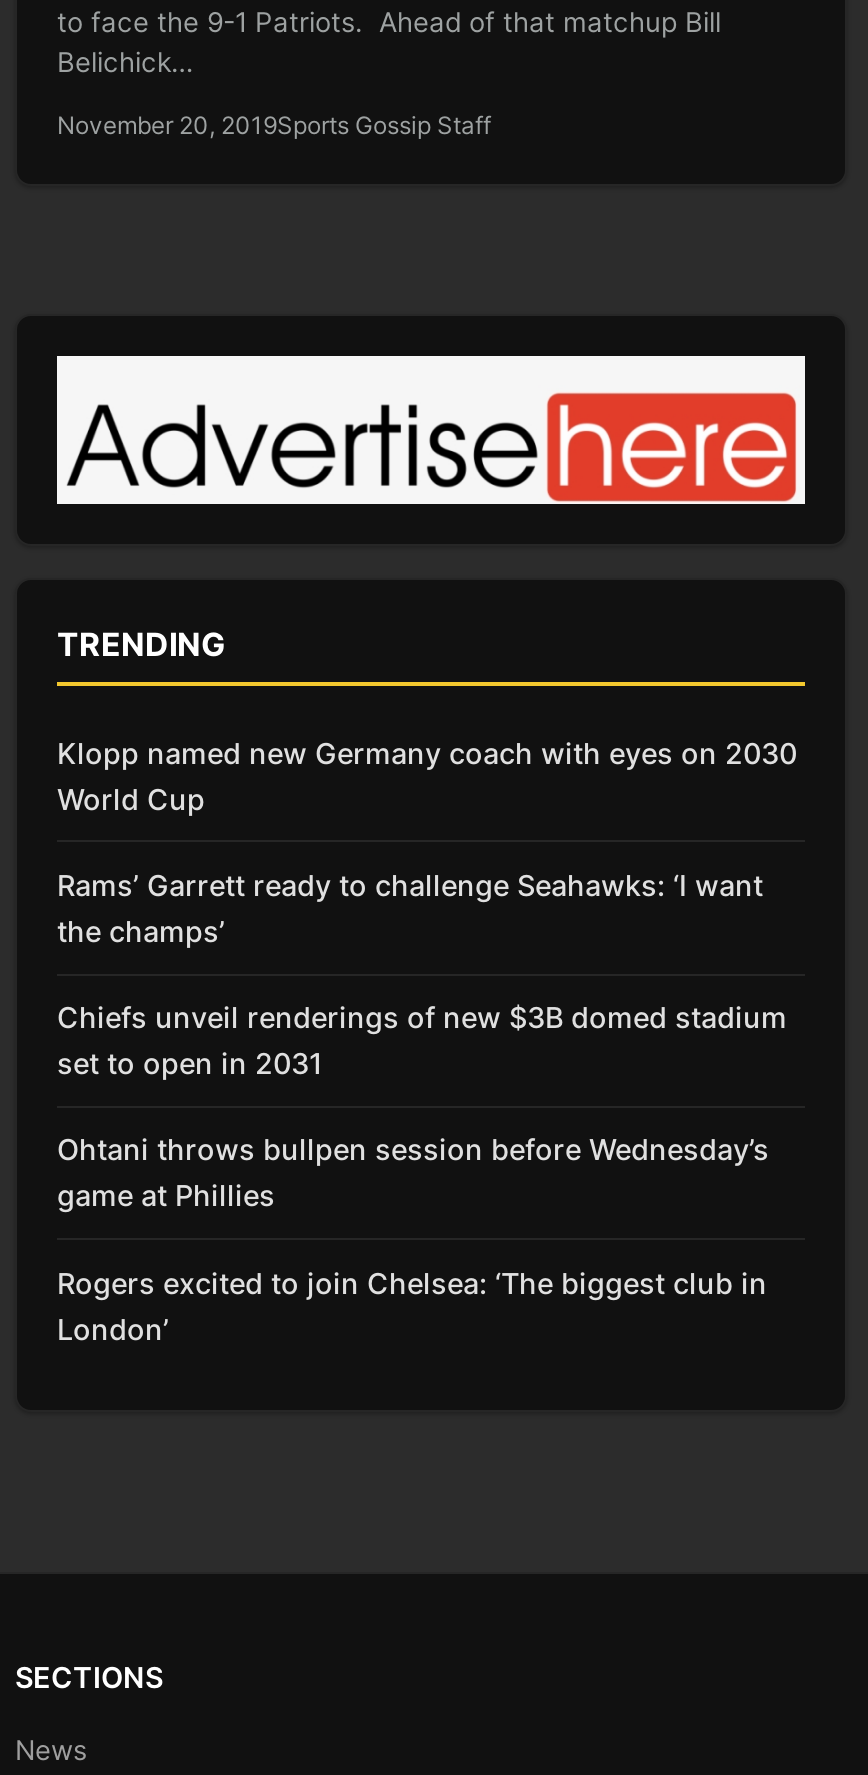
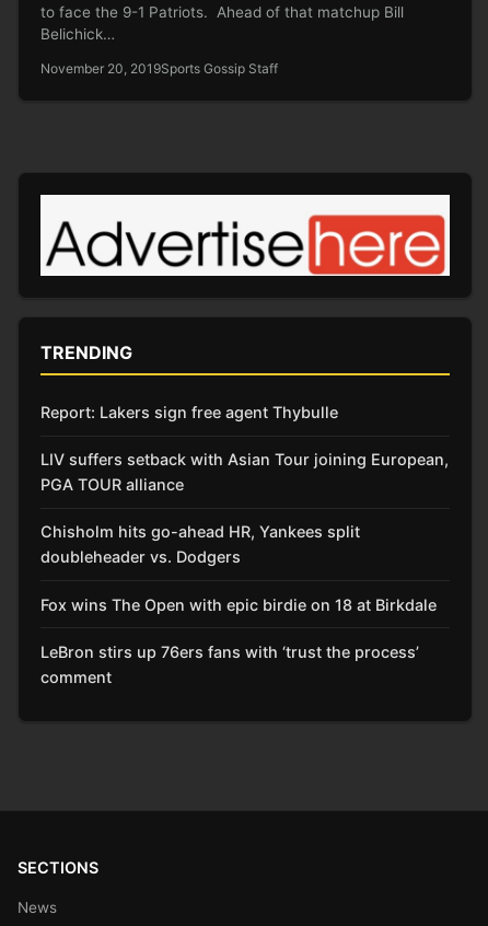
[57,736,797,816] Klopp named new Germany coach with eyes on 2030 | World Cup -> [40,403,338,421] Report: Lakers sign free agent Thybulle
[57,868,763,948] Rams’ Garrett ready to challenge Seahawks: ‘I want | the champs’ -> [40,450,449,494] LIV suffers setback with Asian Tour joining European, | PGA TOUR alliance
[57,1000,787,1080] Chiefs unveil renderings of new $3B domed stadium | set to open in 2031 -> [40,522,360,566] Chisholm hits go-ahead HR, Yankees split | doubleheader vs. Dodgers
[57,1133,769,1213] Ohtani throws bullpen session before Wednesday’s | game at Phillies -> [40,595,437,614] Fox wins The Open with epic birdie on 18 at Birkdale
[57,1265,767,1345] Rogers excited to join Chelsea: ‘The biggest club in | London’ -> [40,642,419,686] LeBron stirs up 76ers fans with ‘trust the process’ | comment

